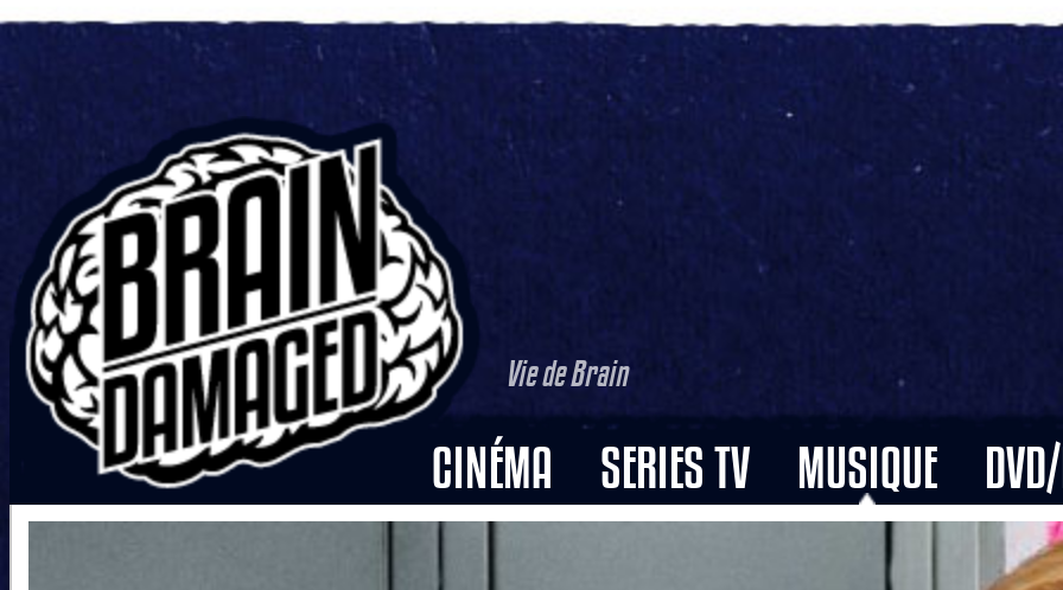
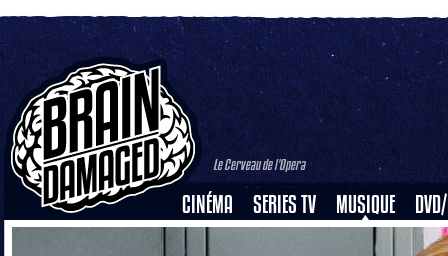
[505,353,626,393] Vie de Brain -> [213,156,305,173] Le Cerveau de l'Opera

